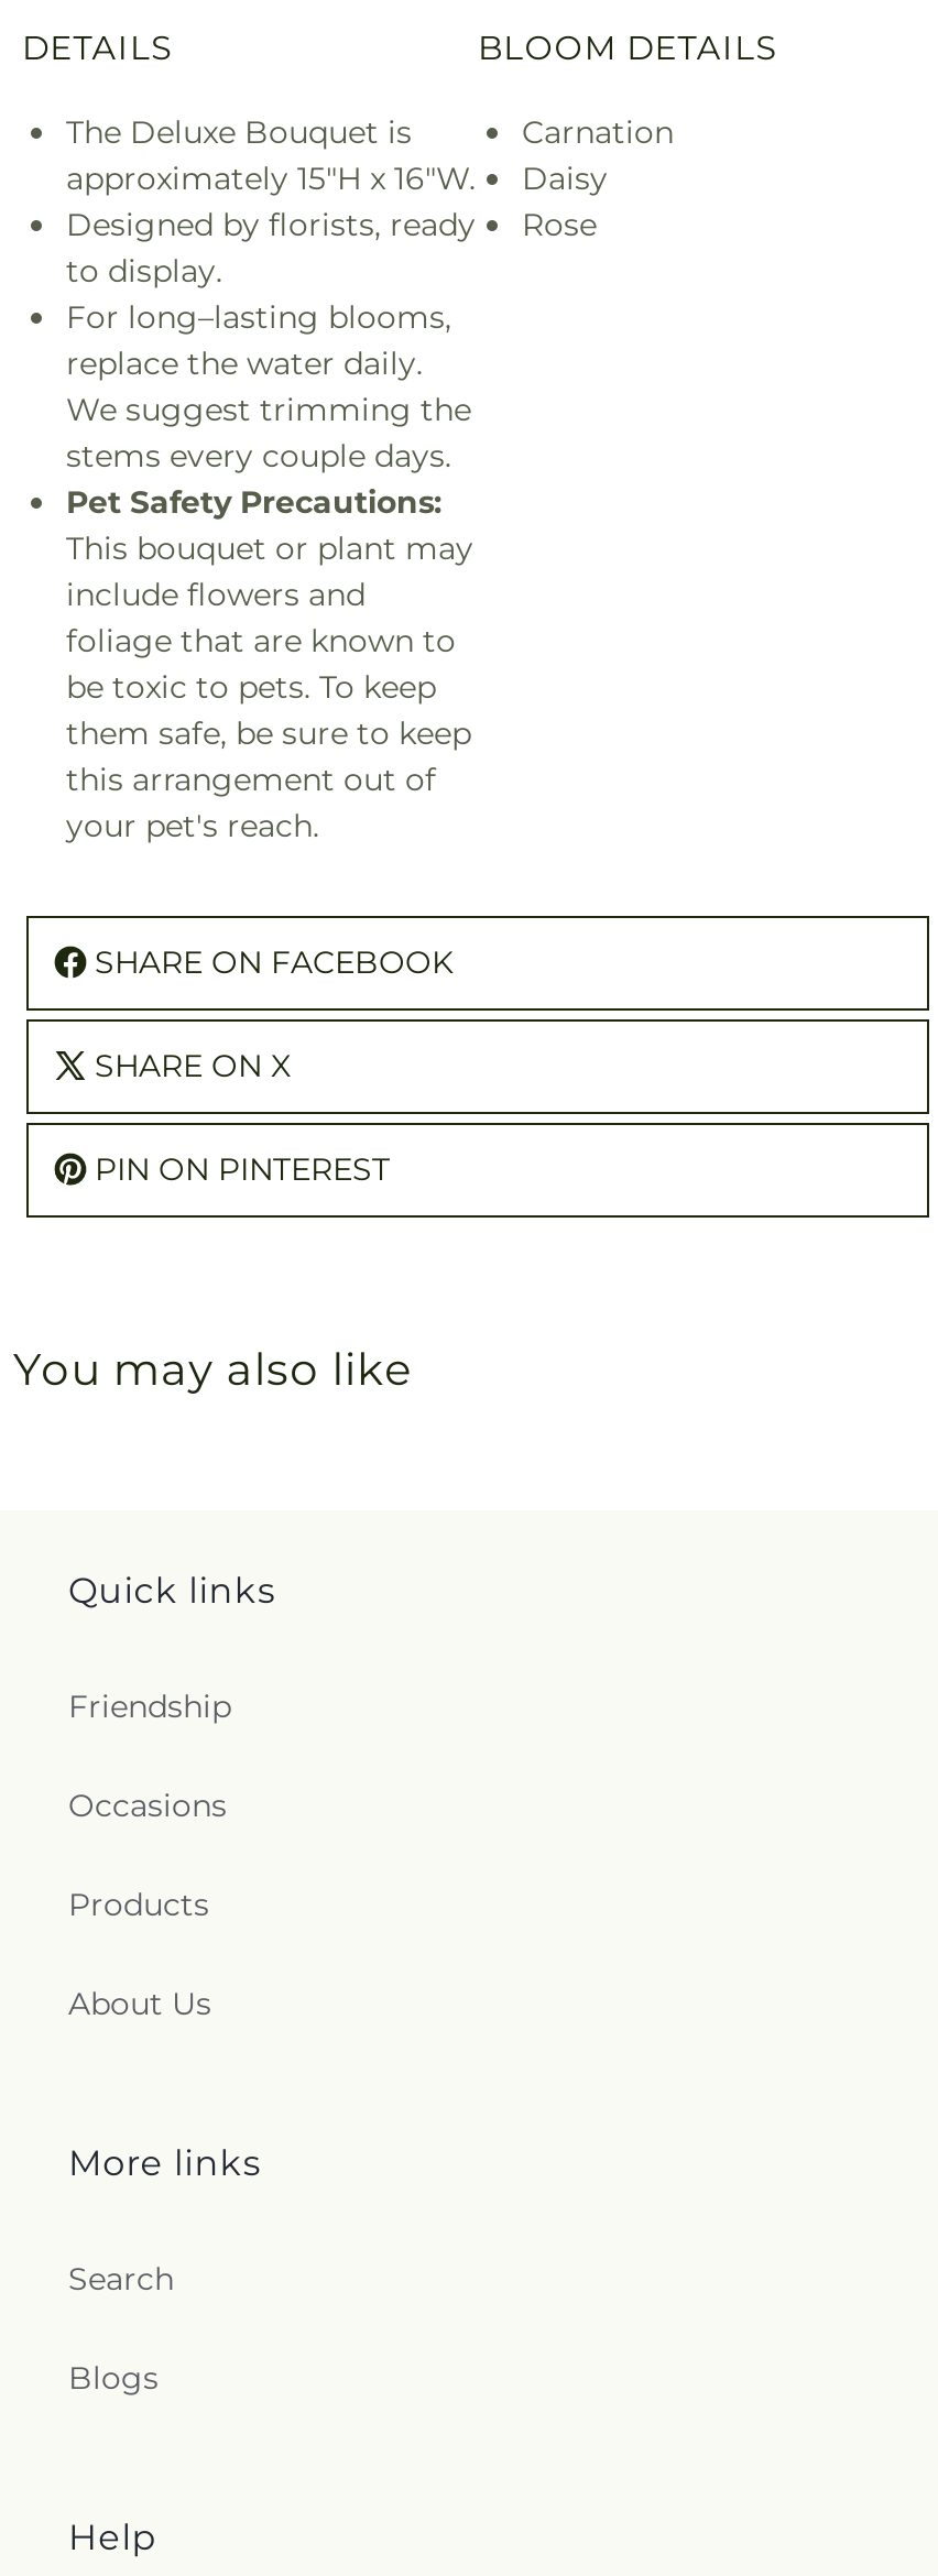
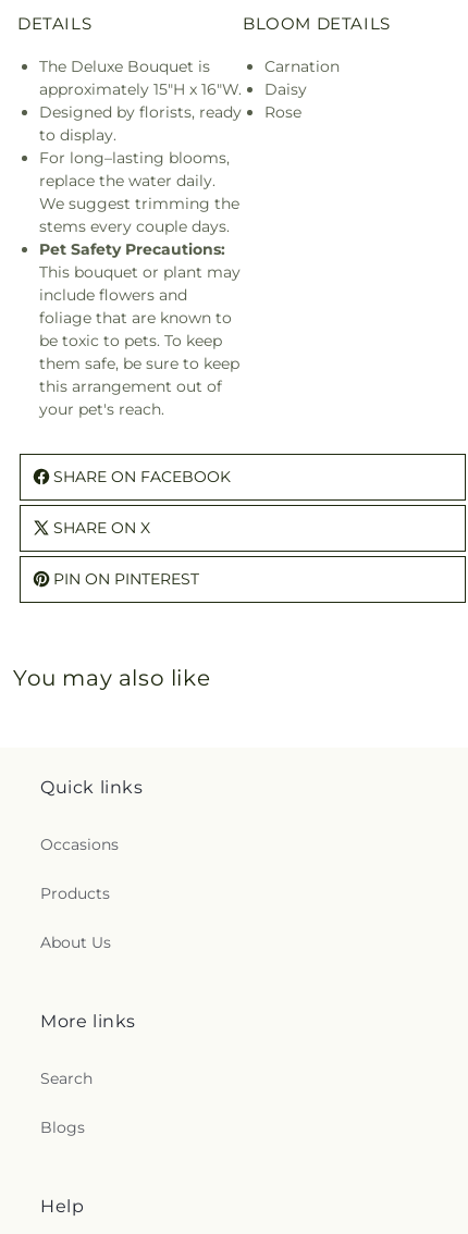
[68,1687,231,1727] Friendship -> none

